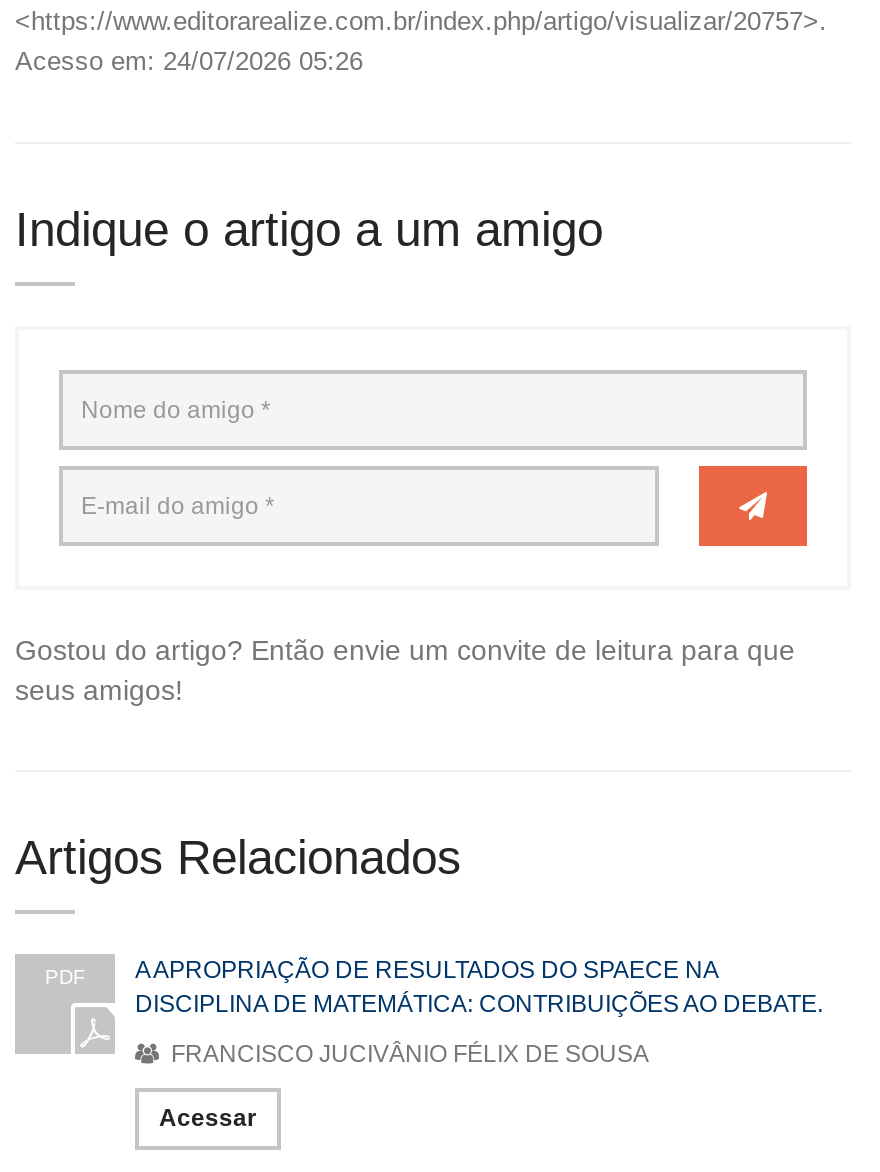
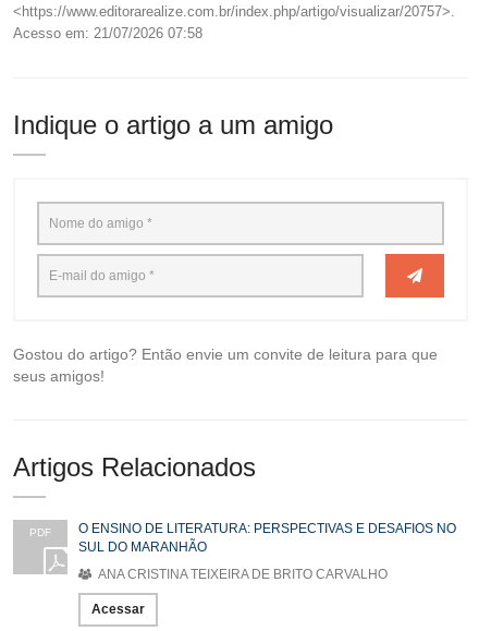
[15,46,363,76] Acesso em: 24/07/2026 05:26 -> [13,25,202,41] Acesso em: 21/07/2026 07:58
[135,956,823,1018] A APROPRIAÇÃO DE RESULTADOS DO SPAECE NA | DISCIPLINA DE MATEMÁTICA: CONTRIBUIÇÕES AO DEBATE. -> [78,521,456,555] O ENSINO DE LITERATURA: PERSPECTIVAS E DESAFIOS NO | SUL DO MARANHÃO
[165,1040,649,1068] FRANCISCO JUCIVÂNIO FÉLIX DE SOUSA -> [95,567,388,582] ANA CRISTINA TEIXEIRA DE BRITO CARVALHO

